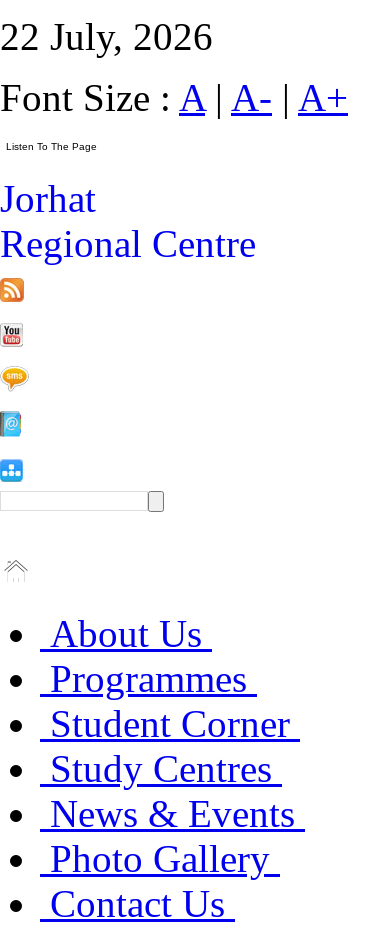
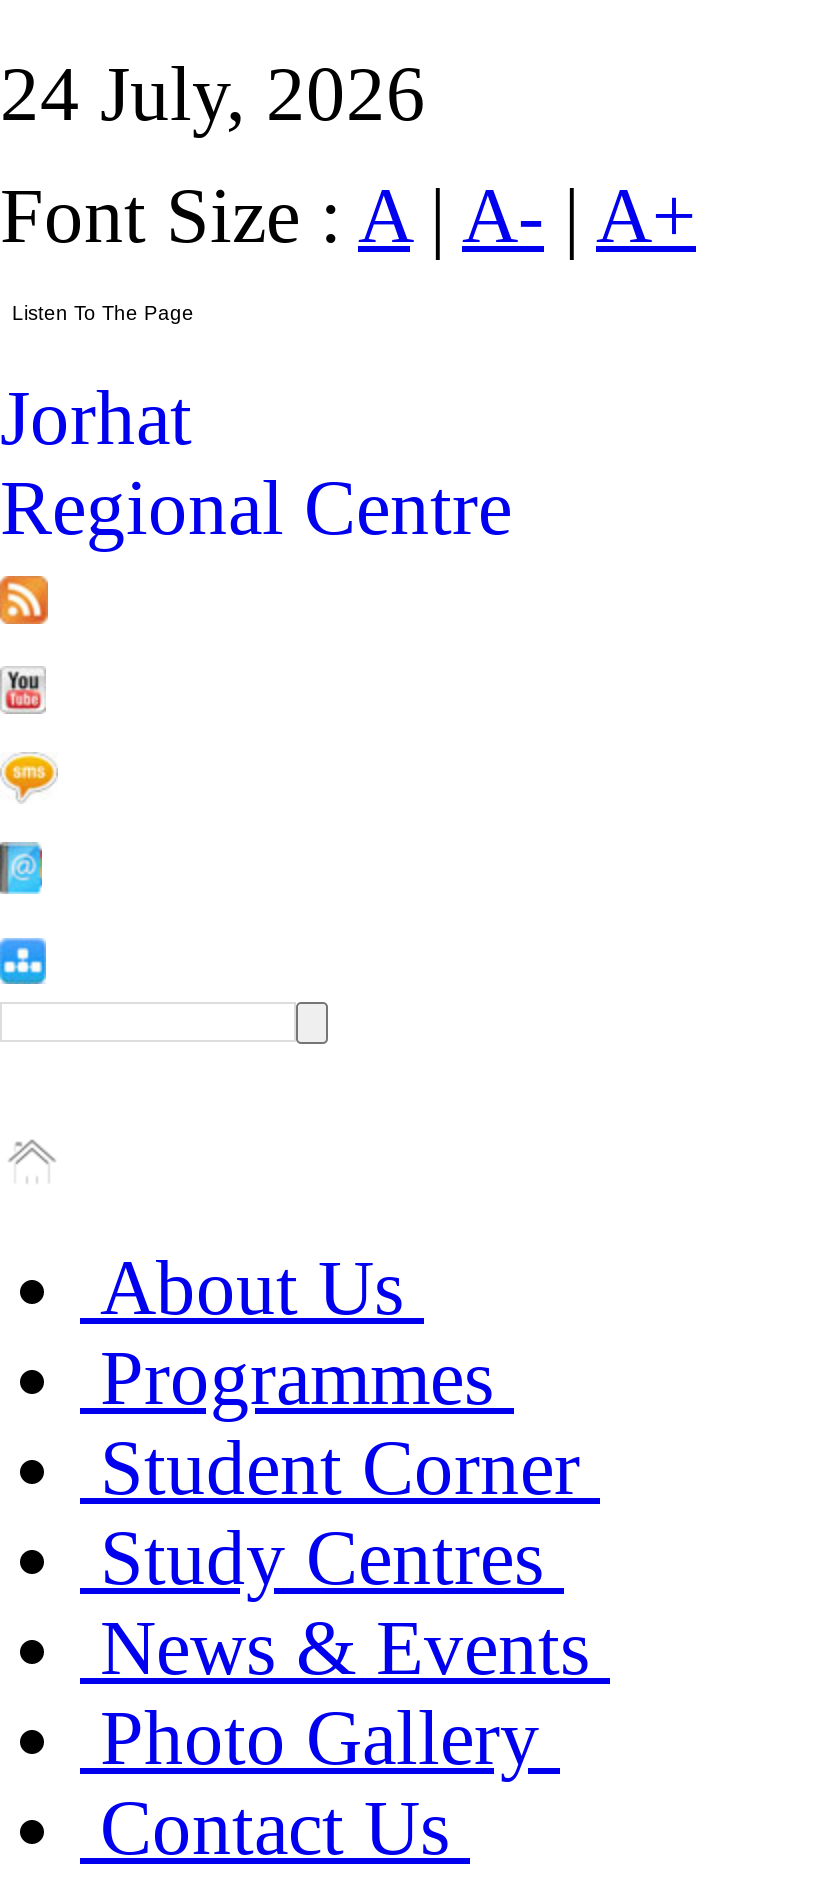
[0,15,213,58] 22 July, 2026 -> [0,50,426,136] 24 July, 2026

